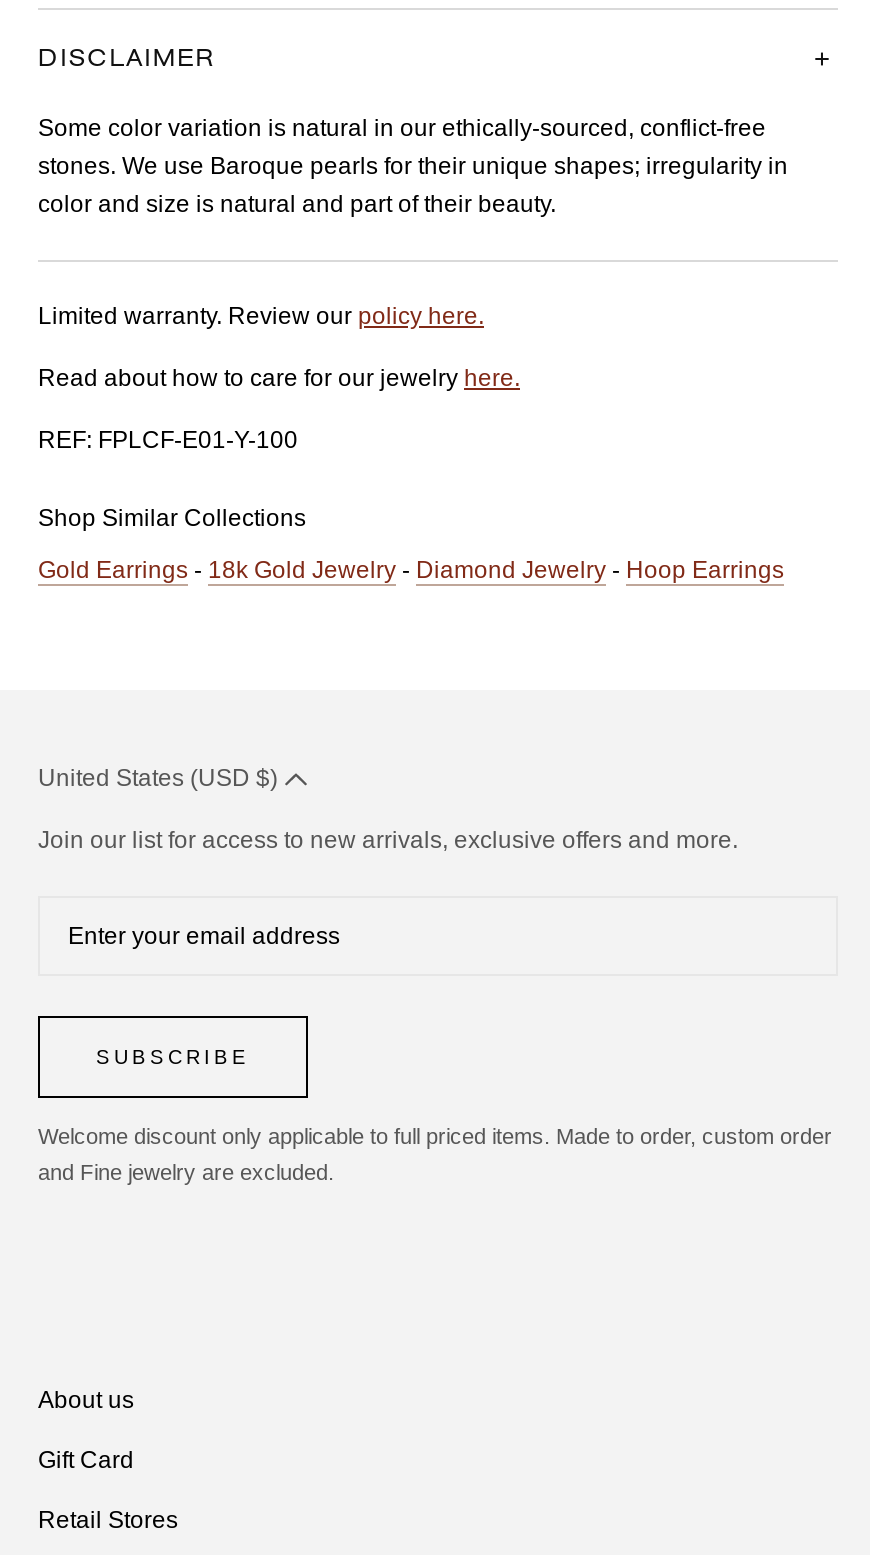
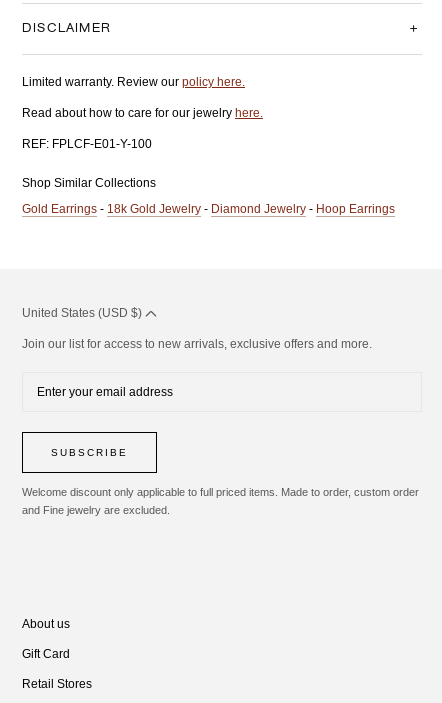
[38,114,788,218] Some color variation is natural in our ethically-sourced, conflict-free | stones. We use Baroque pearls for their unique shapes; irregularity in | color and size is natural and part of their beauty. -> none

